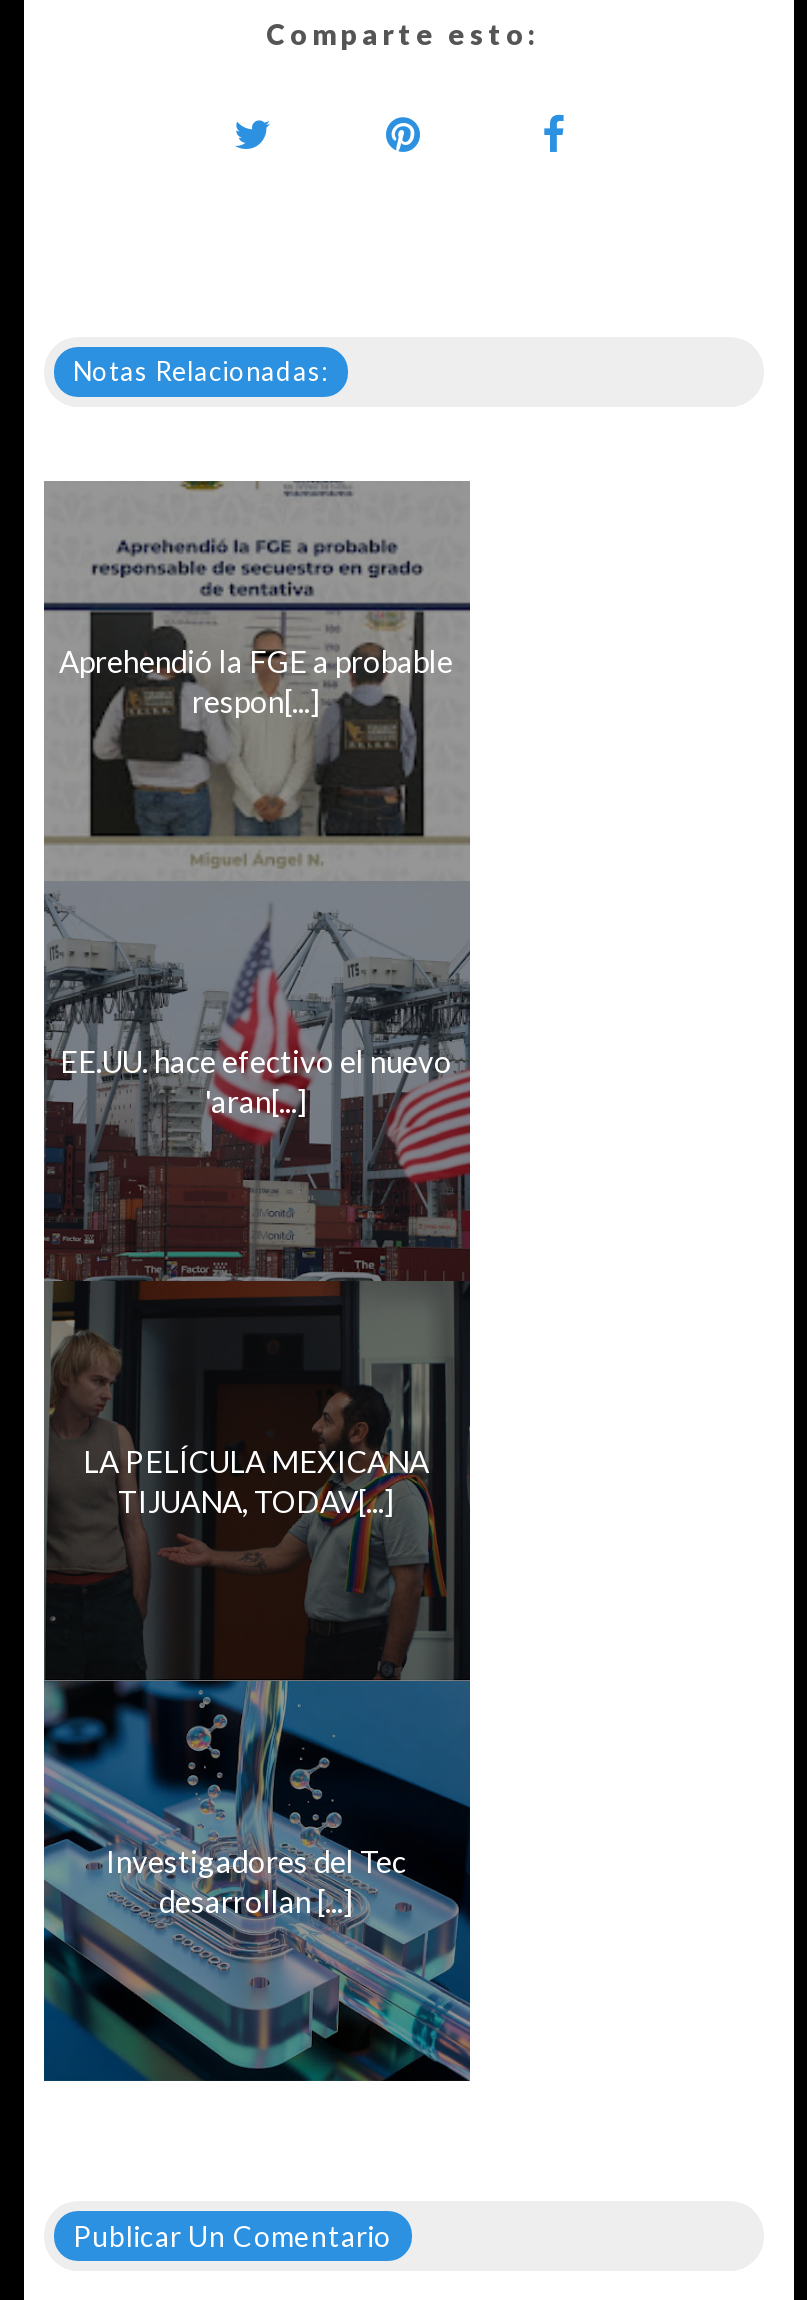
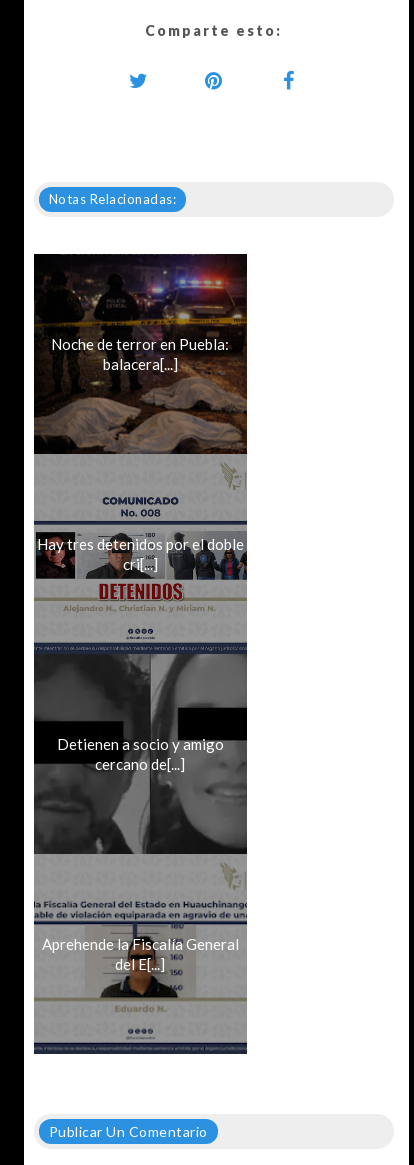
[44,479,472,719] [image] | Aprehendió la FGE a probable | respon[...] -> [34,254,247,373] [image] | Noche de terror en Puebla: | balacera[...]
[44,693,470,1119] [image] | EE.UU. hace efectivo el nuevo | 'aran[...] -> [34,360,247,573] [image] | Hay tres detenidos por el doble | cri[...]
[44,1093,472,1827] [image] | LA PELÍCULA MEXICANA | TIJUANA, TODAV[...] -> [34,560,247,927] [image] | Detienen a socio y amigo | cercano de[...]
[42,1843,472,2081] [image] | Investigadores del Tec | desarrollan [...] -> [34,935,248,1054] [image] | Aprehende la Fiscalía General | del E[...]

